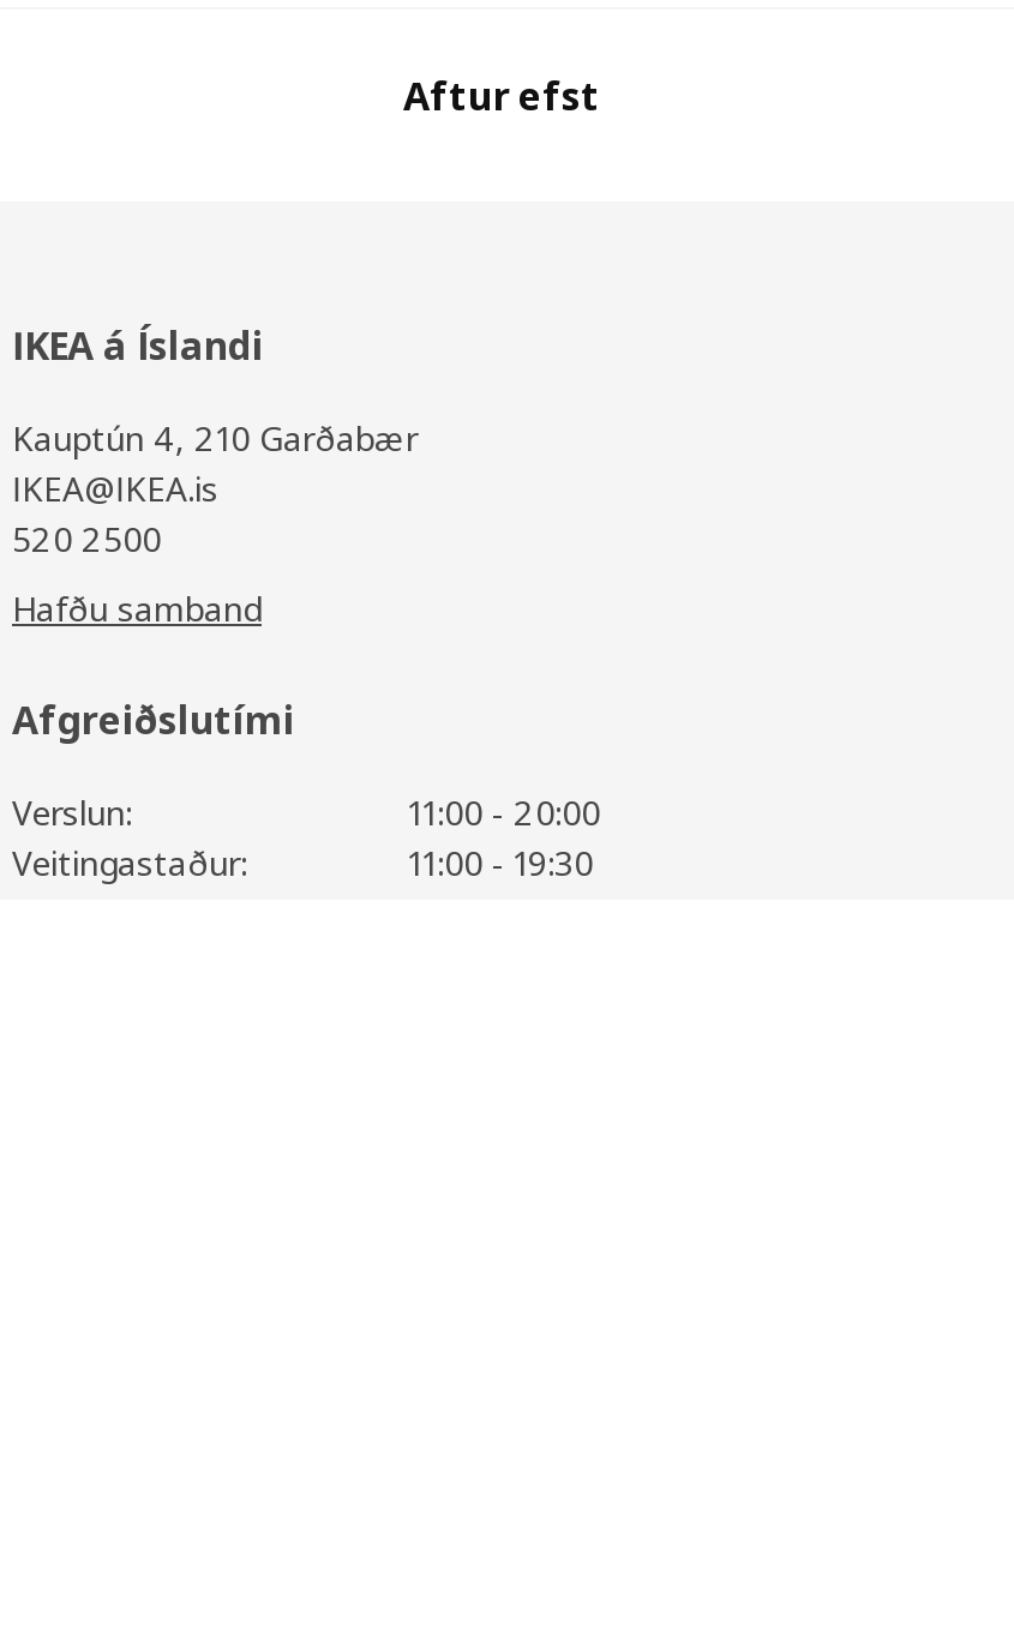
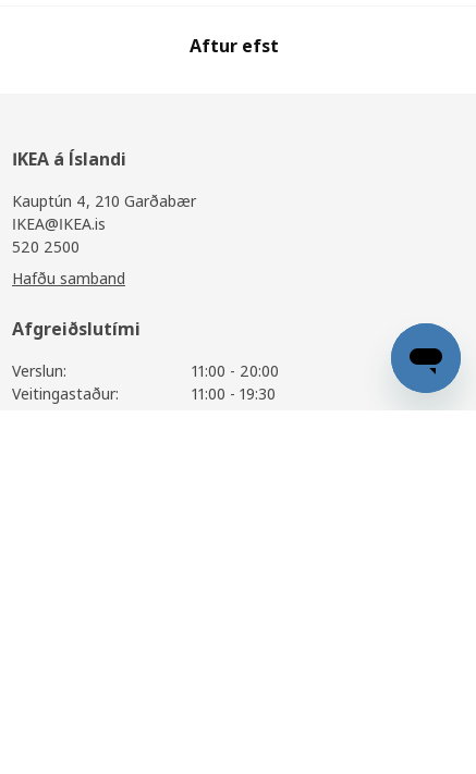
none -> [389,322,463,408] [image]

